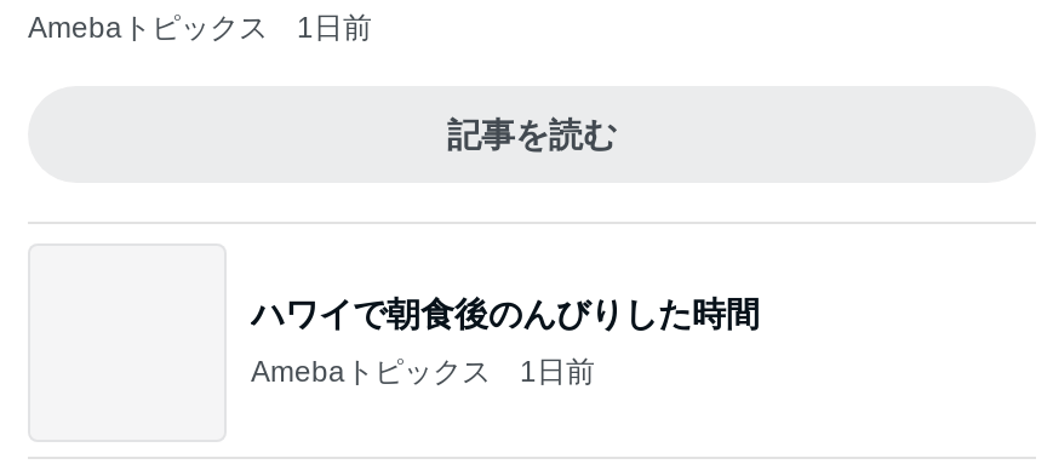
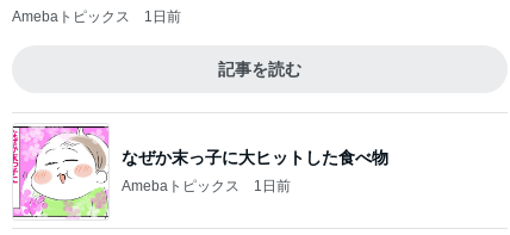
none -> [12,125,110,219] [image]
[251,293,760,332] ハワイで朝食後のんびりした時間 -> [122,147,388,166] なぜか末っ子に大ヒットした食べ物

